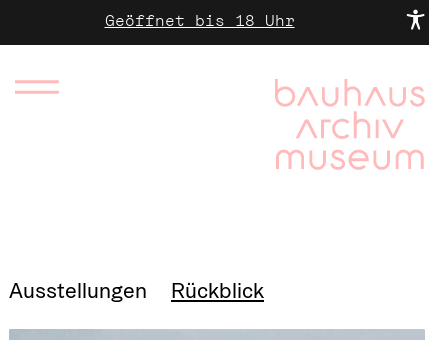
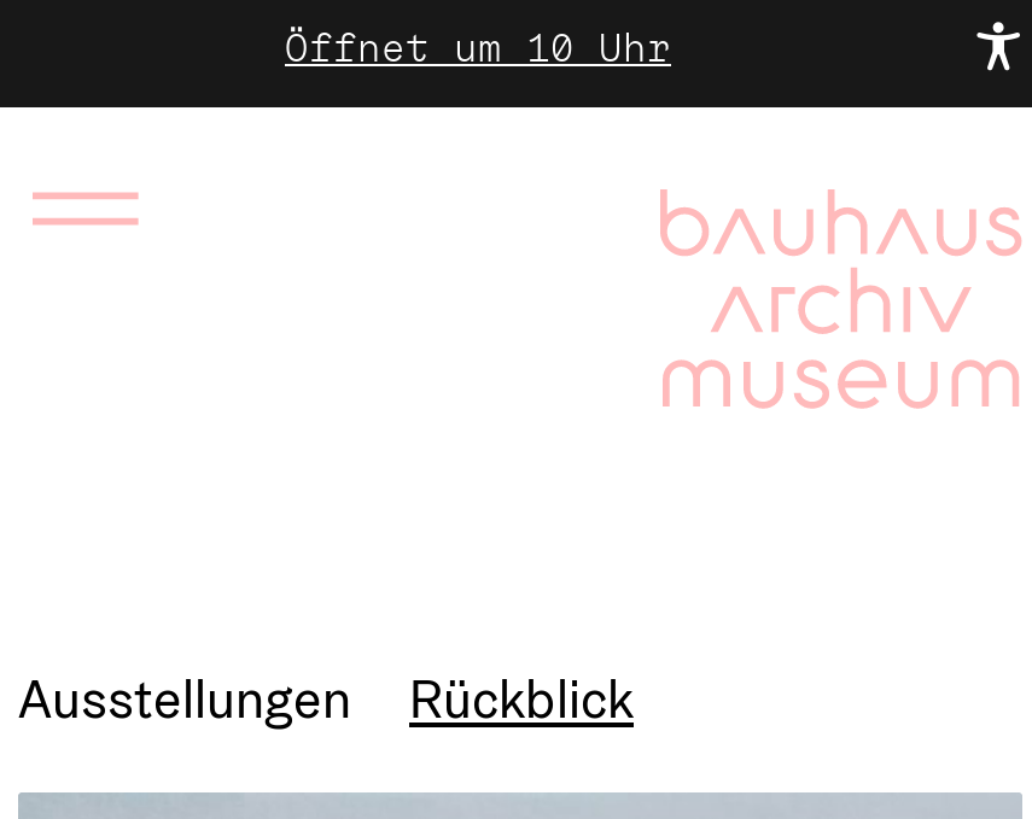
[104,10,294,31] Geöffnet bis 18 Uhr -> [285,23,671,74] Öffnet um 10 Uhr

